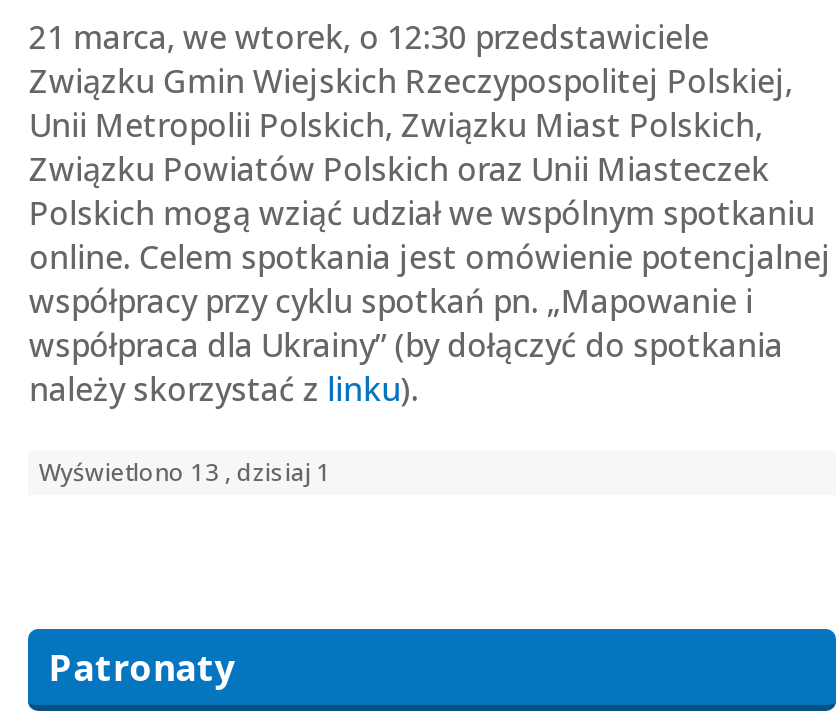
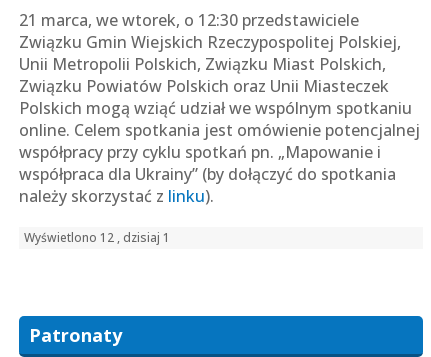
[39,455,331,489] Wyświetlono 13 , dzisiaj 1 -> [24,229,170,246] Wyświetlono 12 , dzisiaj 1

